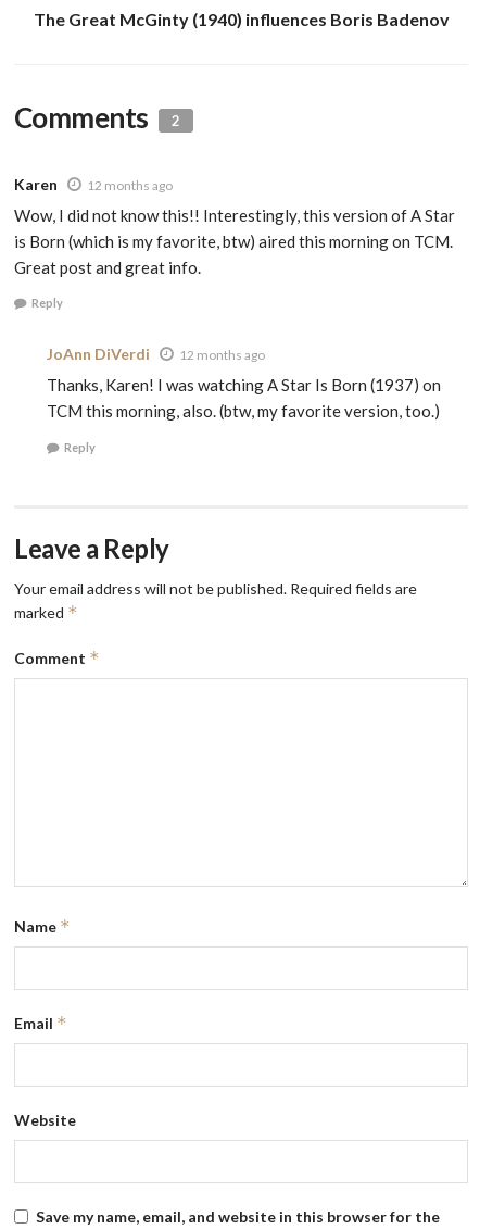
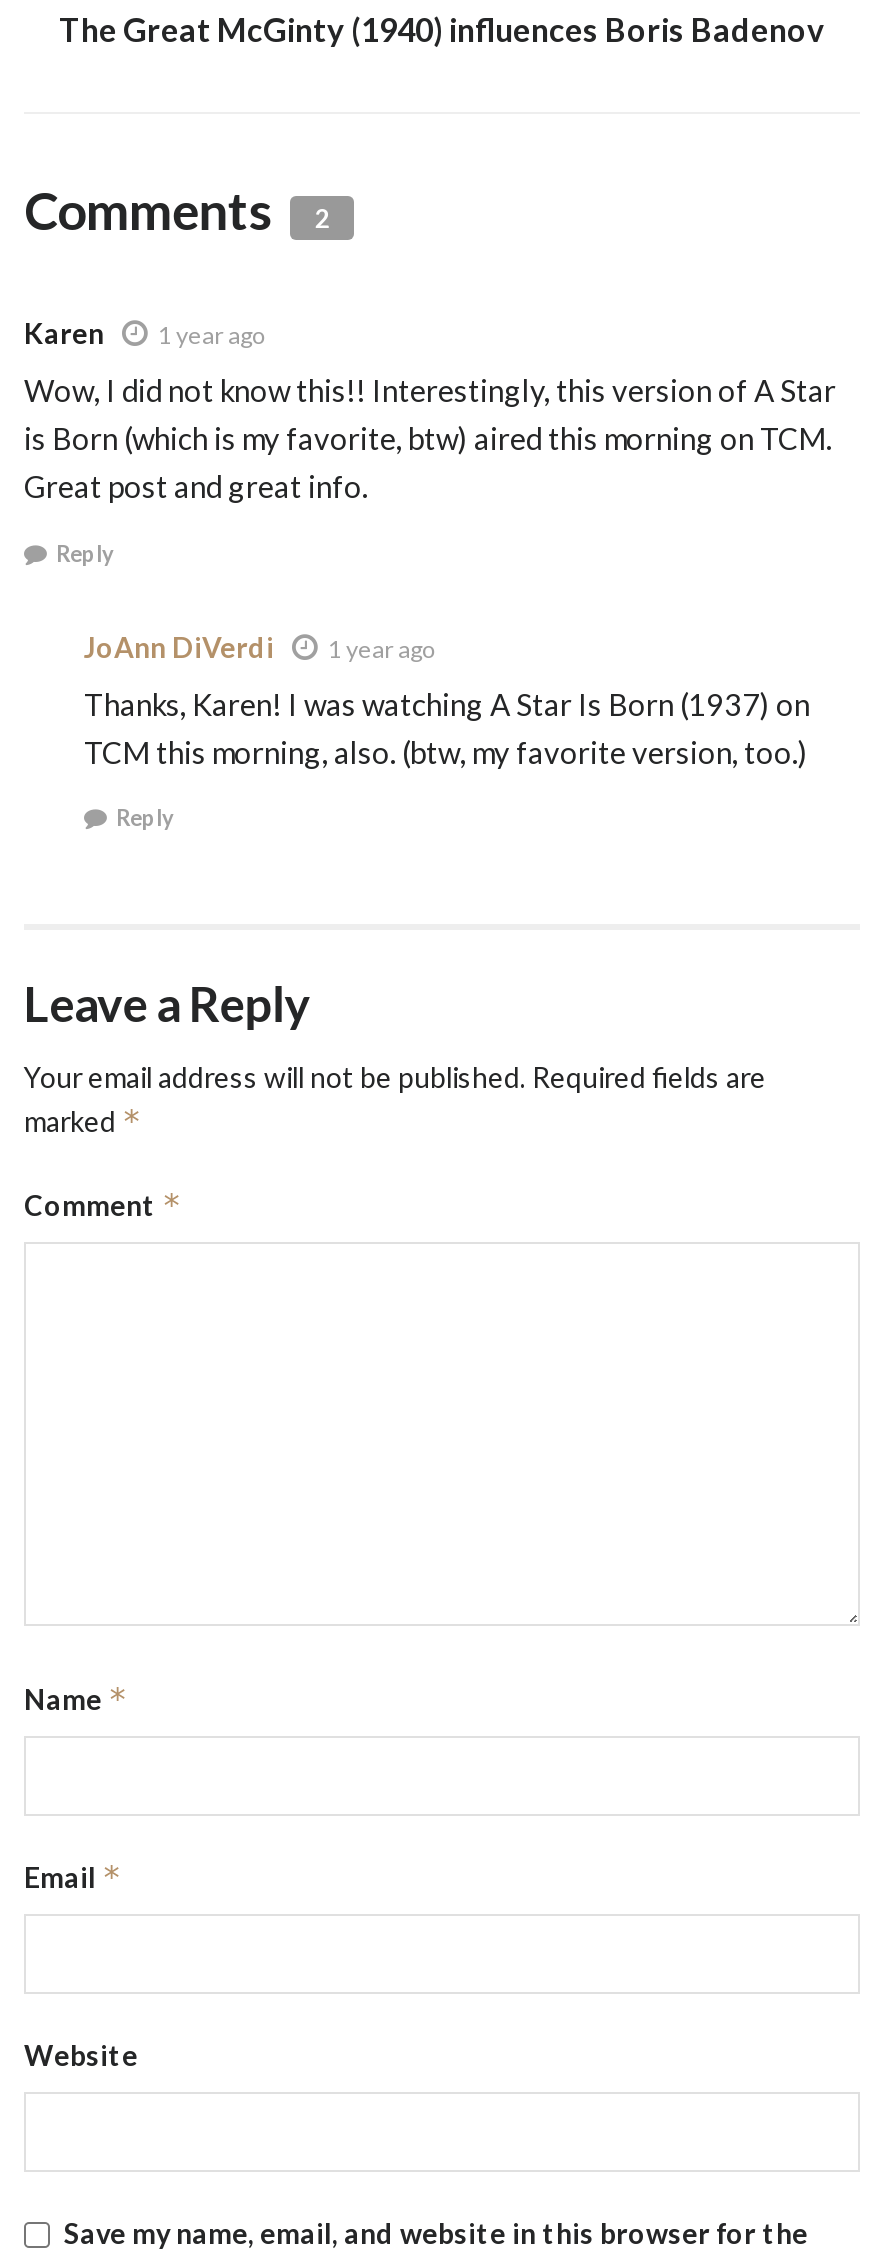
[14,174,173,193] Karen 12 months ago -> [24,316,266,350] Karen 1 year ago
[47,344,265,363] JoAnn DiVerdi 12 months ago -> [84,629,436,663] JoAnn DiVerdi 1 year ago

